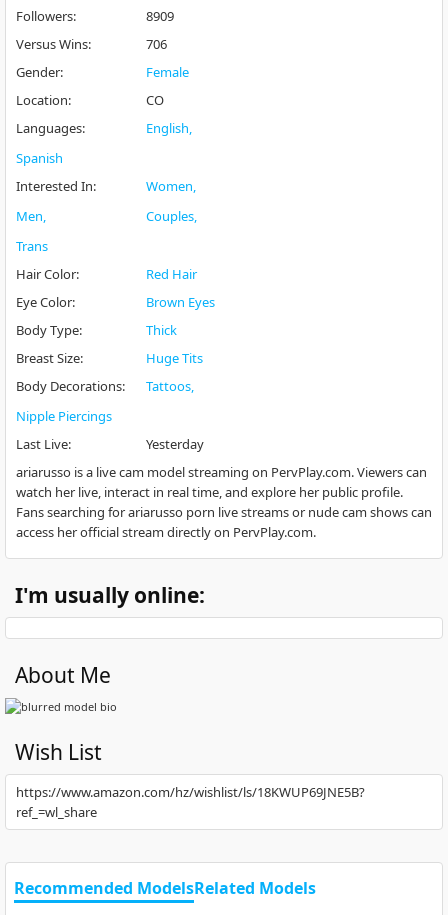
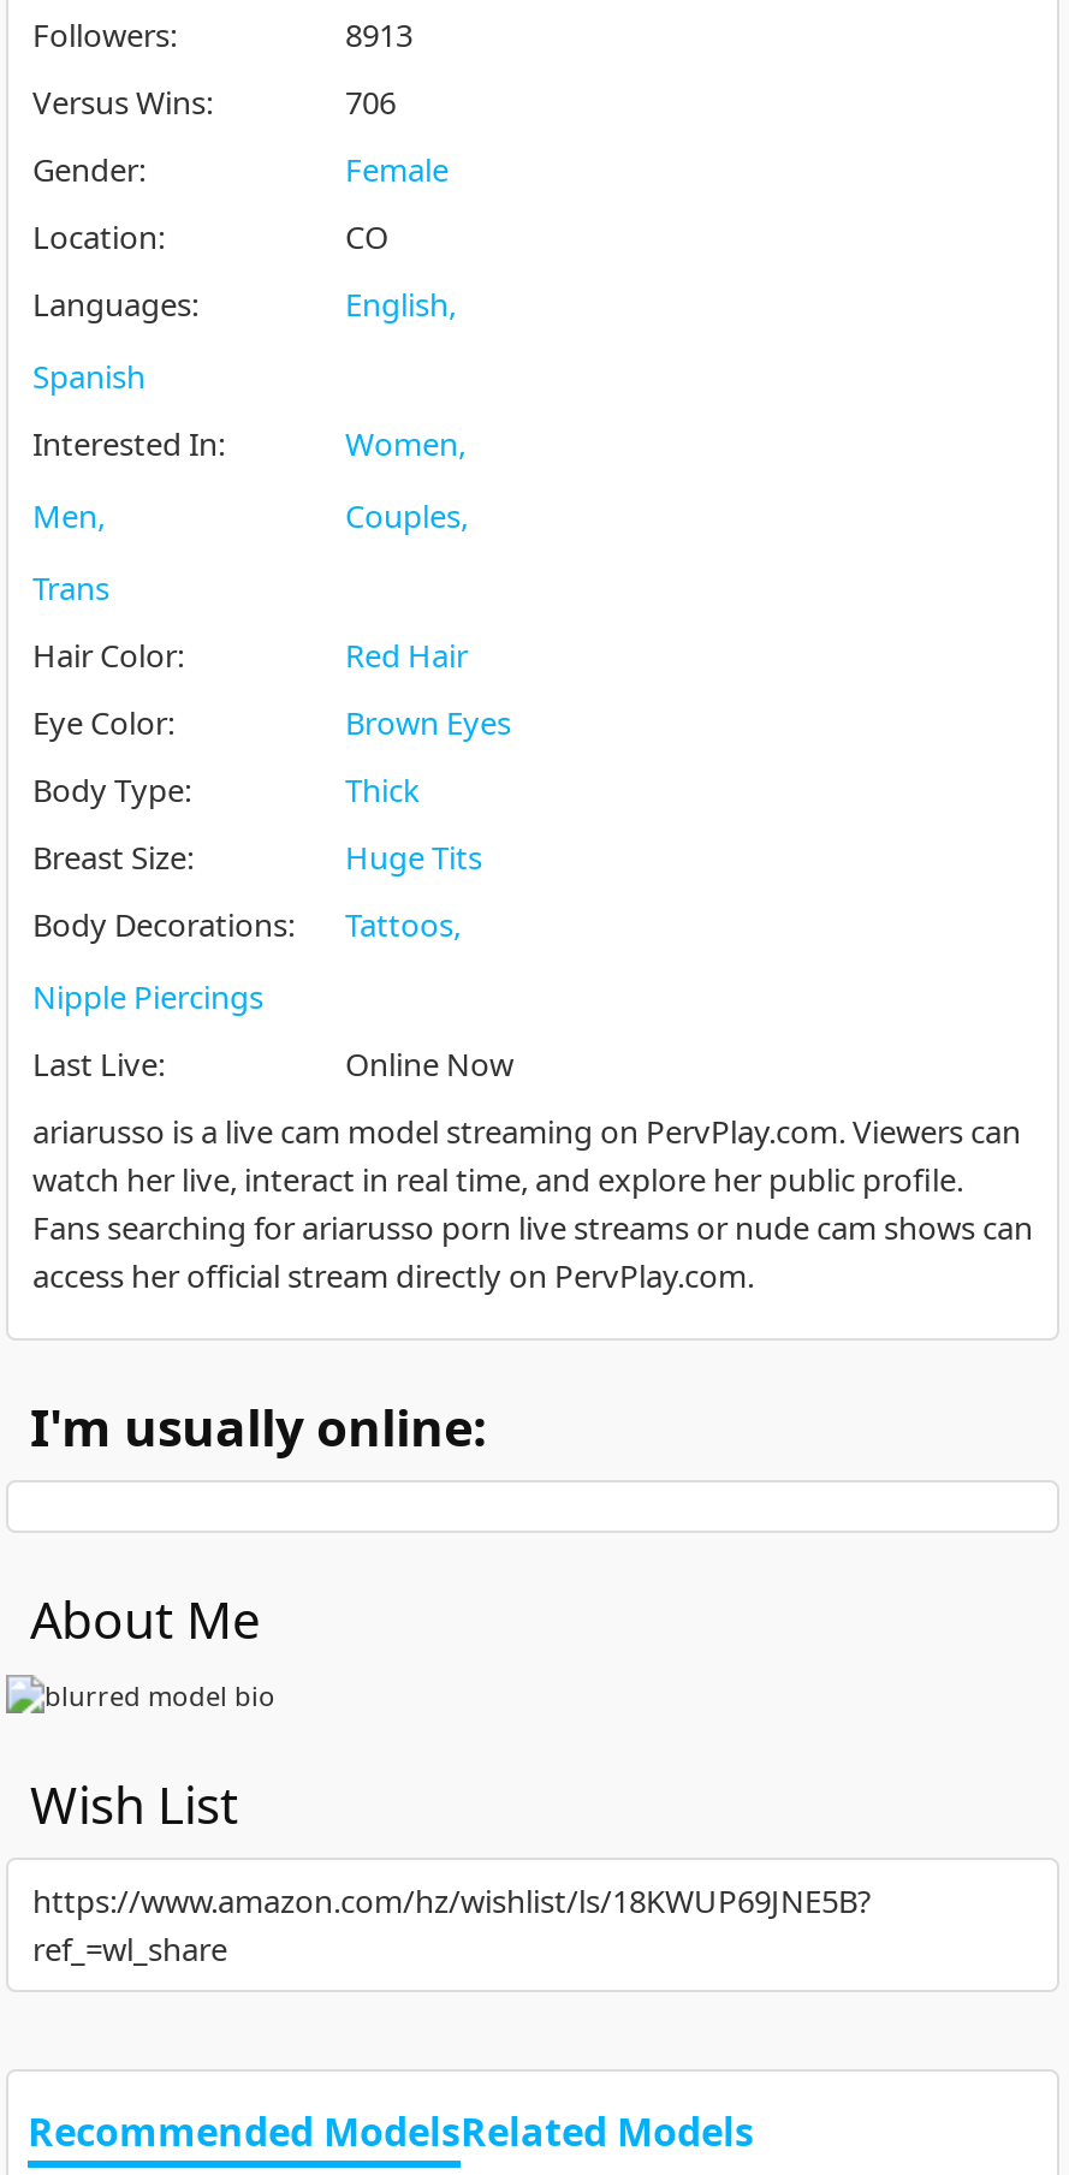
[146,7,174,25] 8909 -> [345,13,412,56] 8913
[146,435,204,453] Yesterday -> [345,1042,513,1085] Online Now

